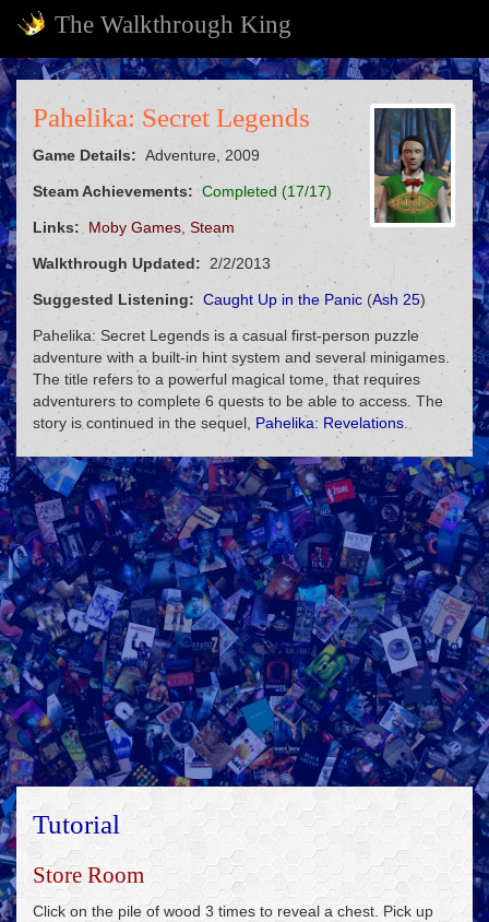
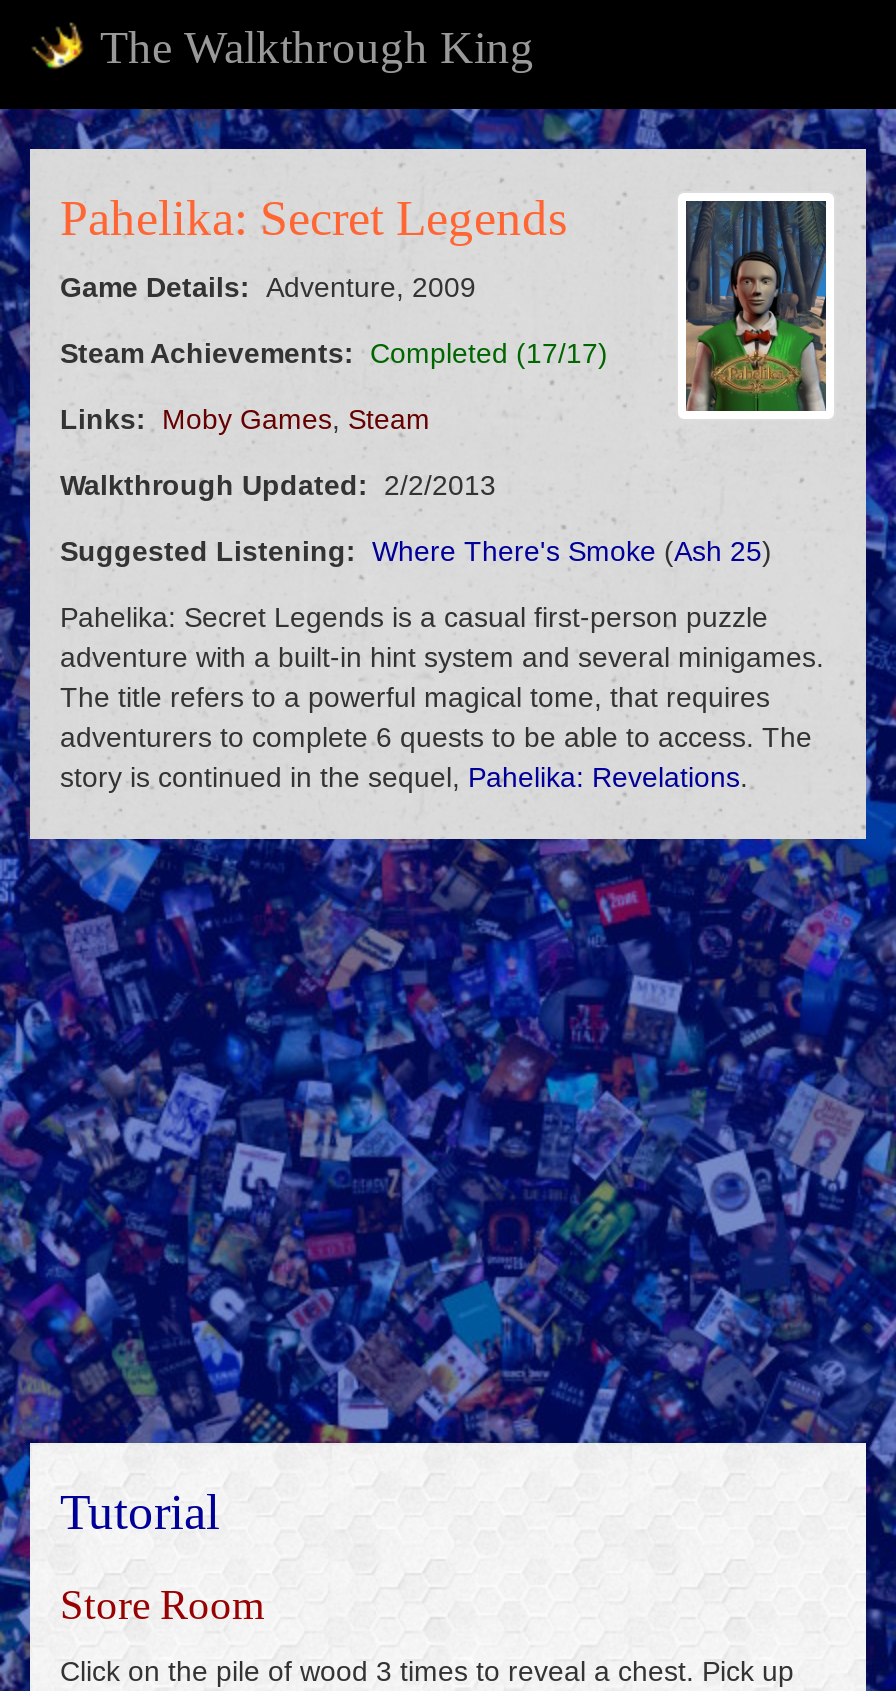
[33,291,426,308] Suggested Listening: Caught Up in the Panic (Ash 25) -> [60,535,772,567] Suggested Listening: Where There's Smoke (Ash 25)

